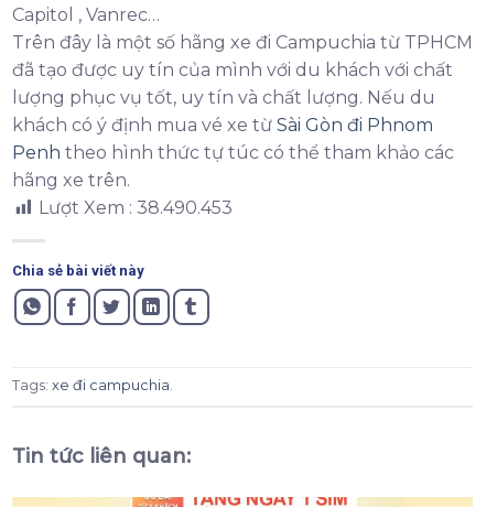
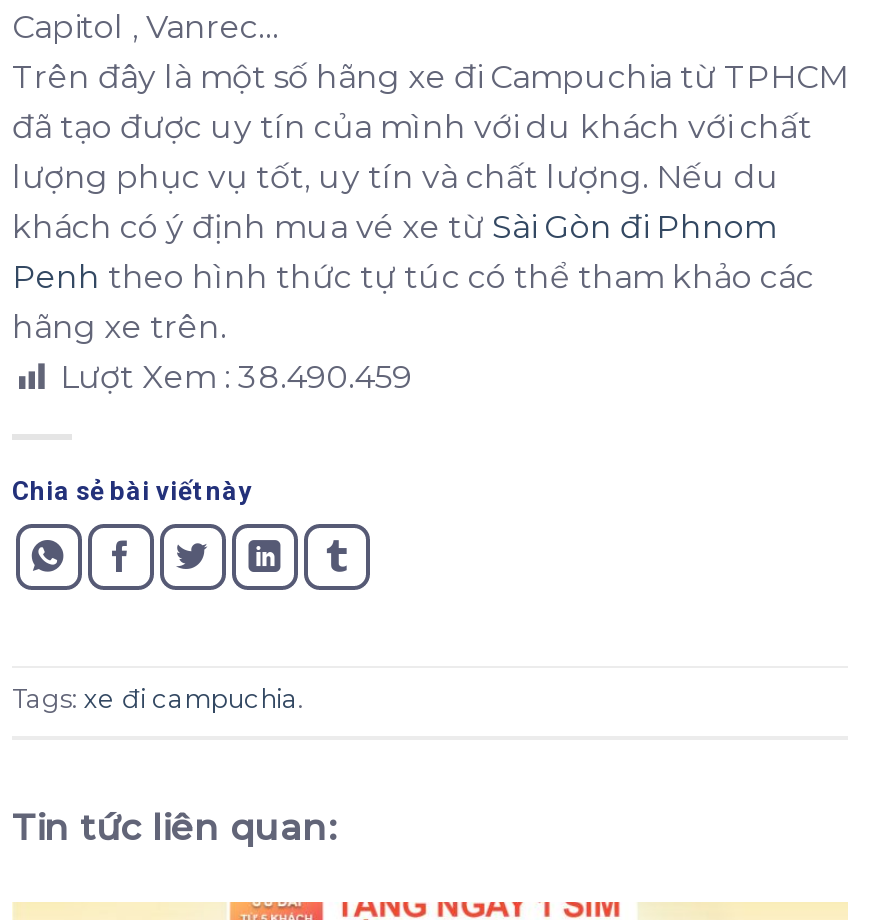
[39,197,233,218] Lượt Xem : 38.490.453 -> [60,358,412,396] Lượt Xem : 38.490.459

